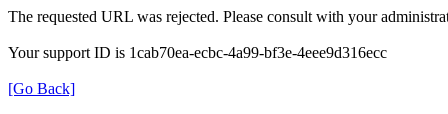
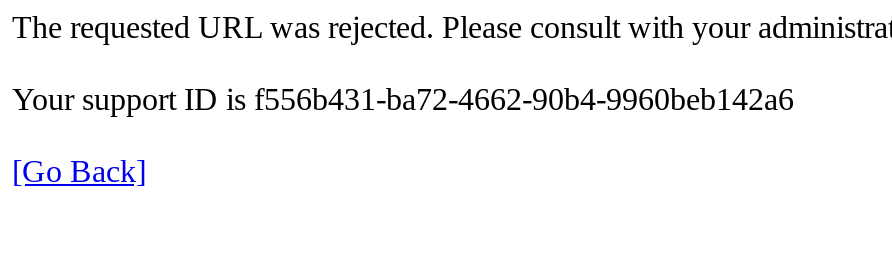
[8,44,387,61] Your support ID is 1cab70ea-ecbc-4a99-bf3e-4eee9d316ecc -> [12,82,794,116] Your support ID is f556b431-ba72-4662-90b4-9960beb142a6

